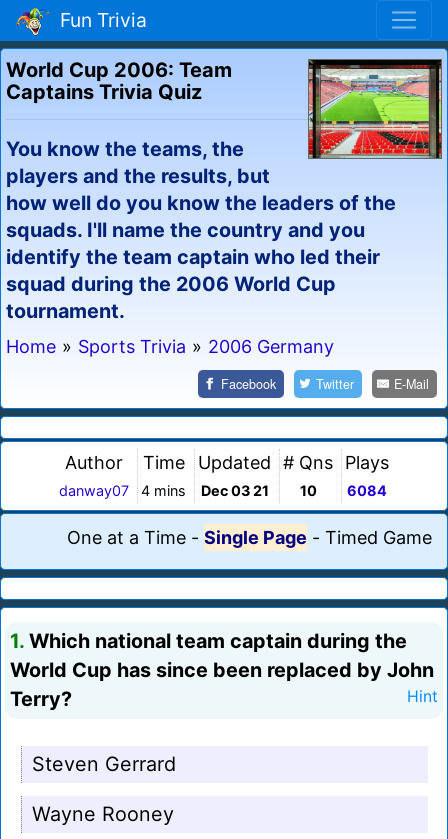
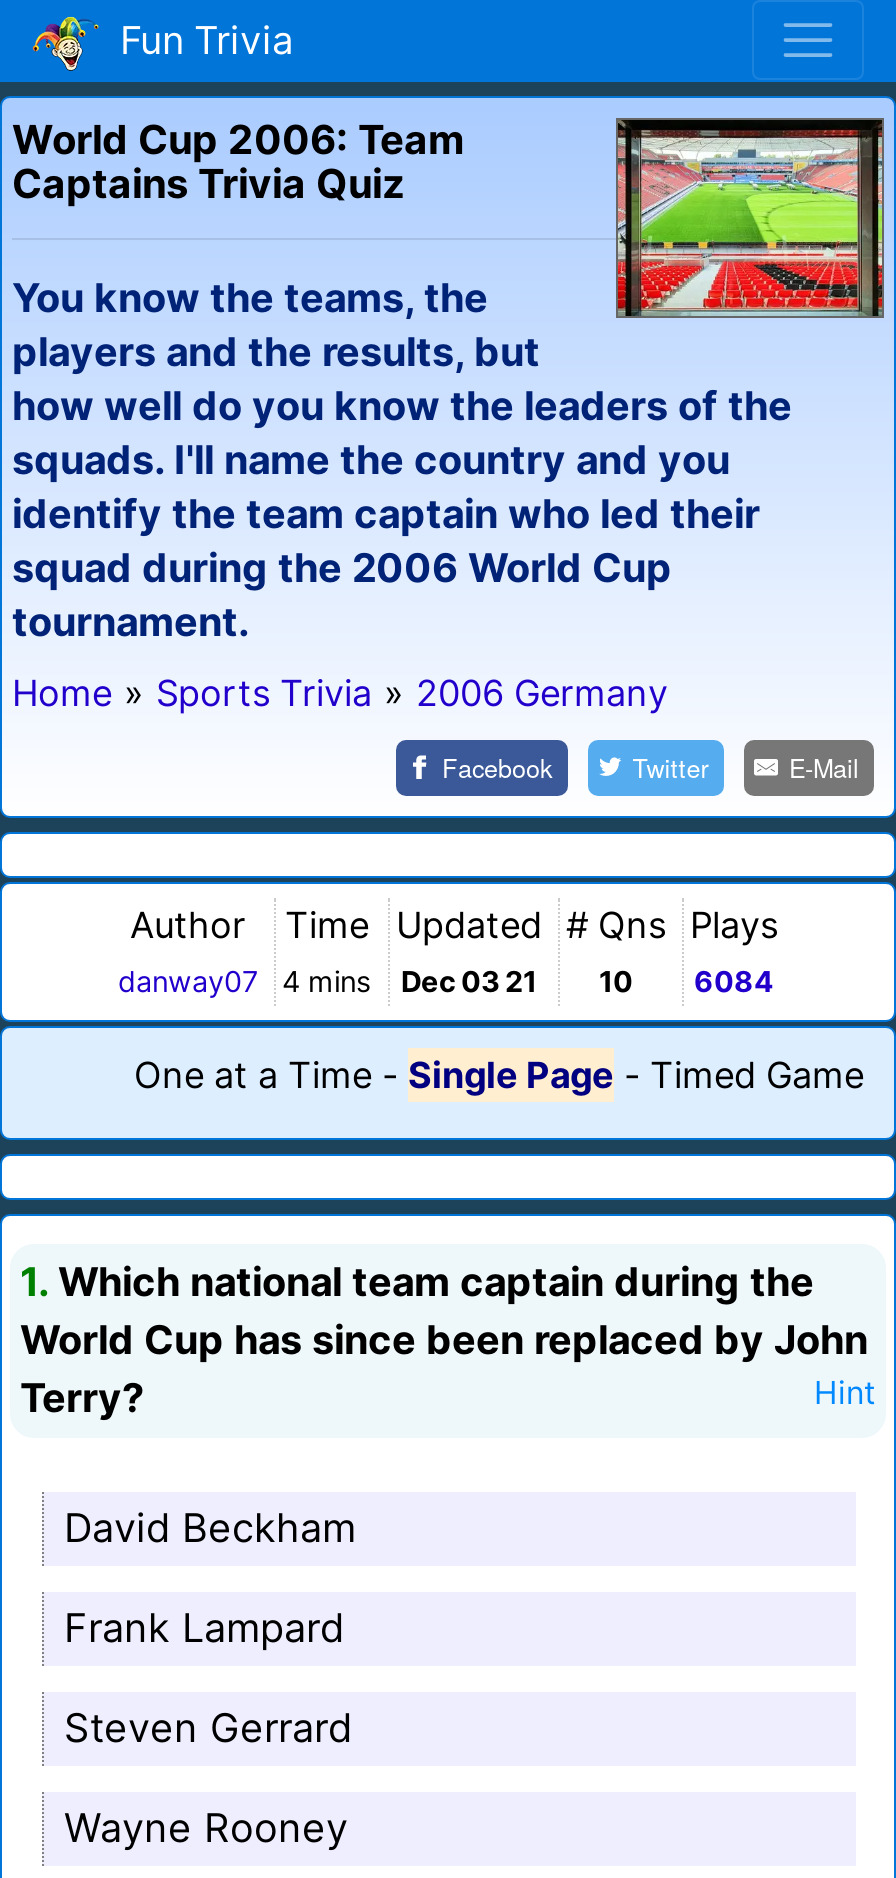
none -> [64,1504,356,1652] David Beckham | Frank Lampard

